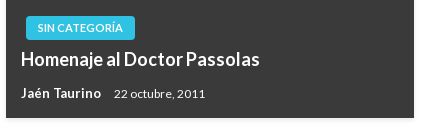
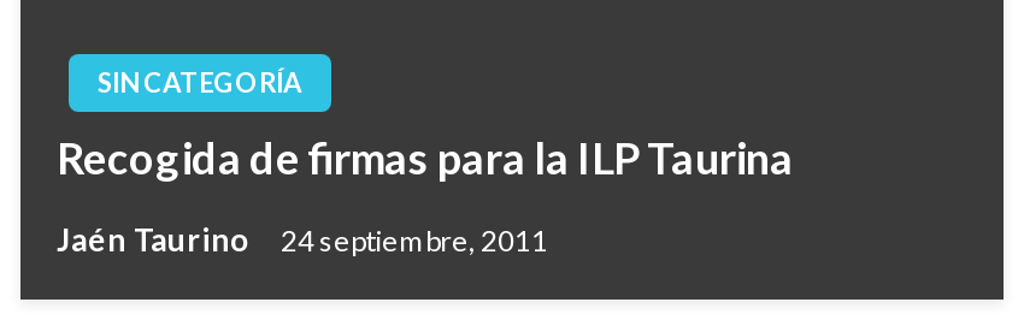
[21,48,260,70] Homenaje al Doctor Passolas -> [57,132,794,185] Recogida de firmas para la ILP Taurina
[21,85,205,101] Jaén Taurino 22 octubre, 2011 -> [57,221,548,260] Jaén Taurino 24 septiembre, 2011

